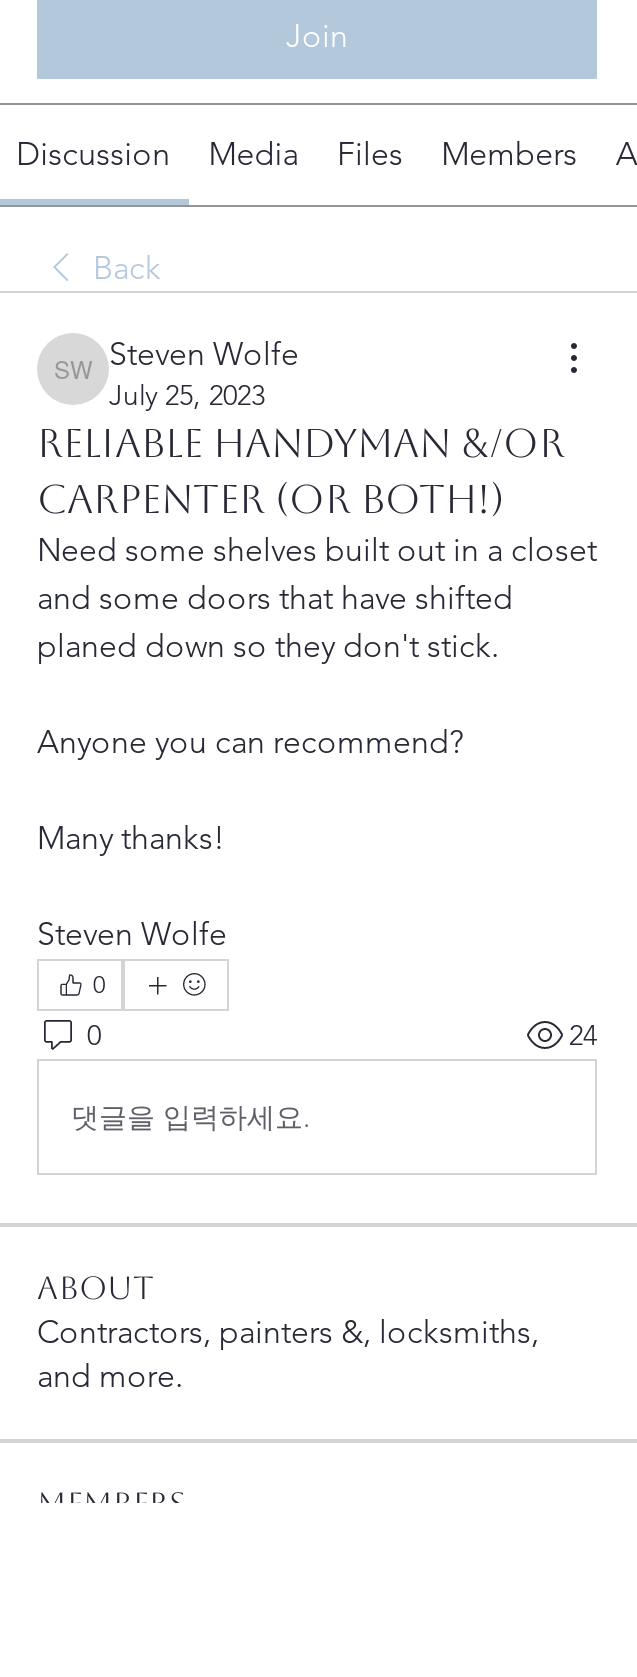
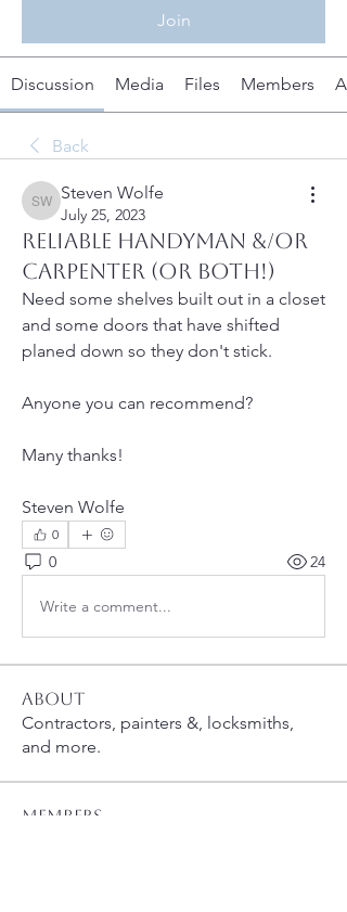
[71,1098,311,1134] 댓글을 입력하세요. -> [40,596,171,615] Write a comment...

